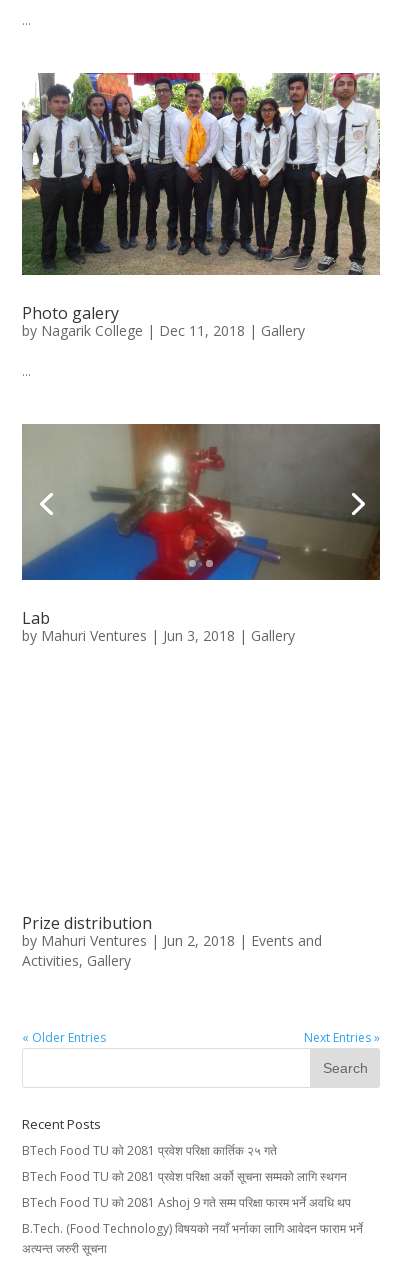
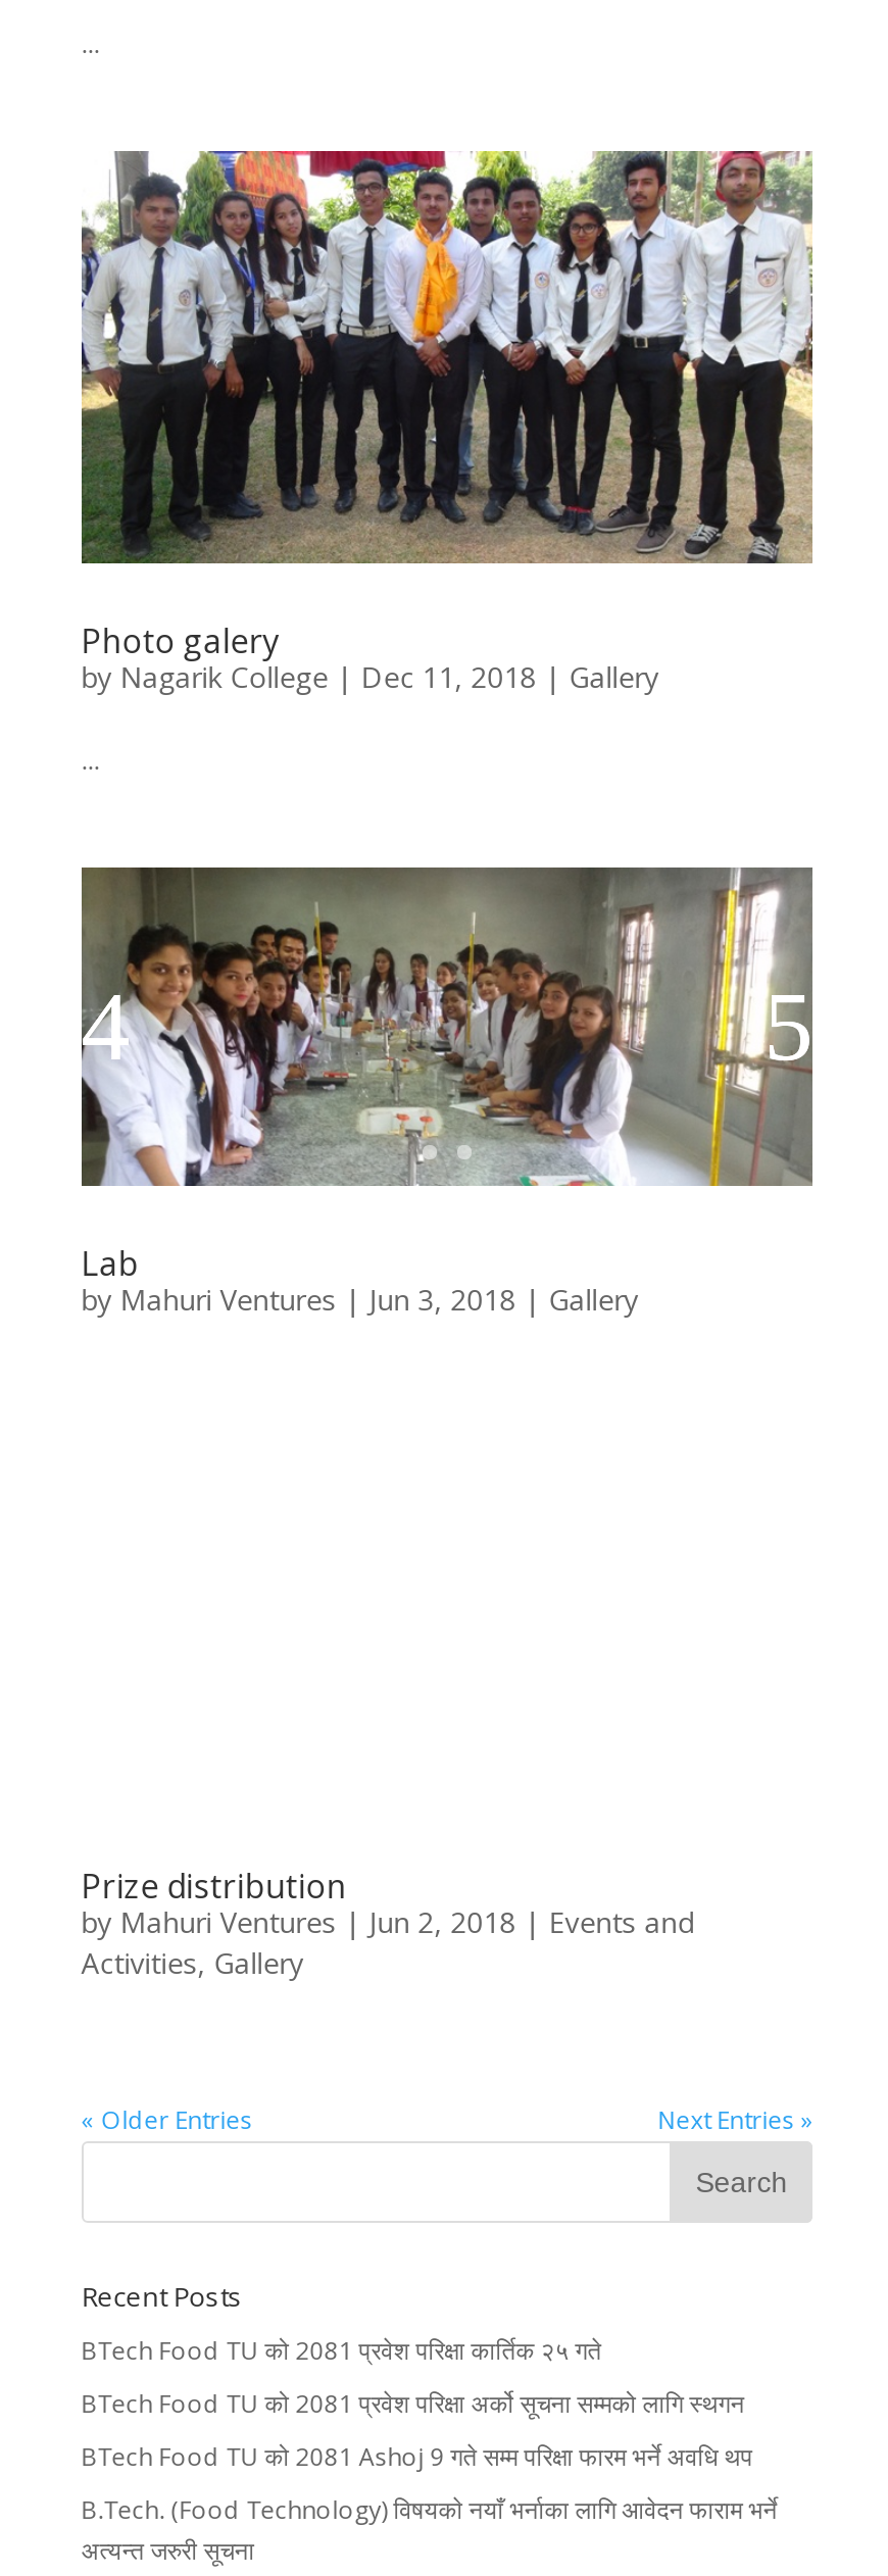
[22,424,381,581] [image] -> [82,868,815,1188] [image]

